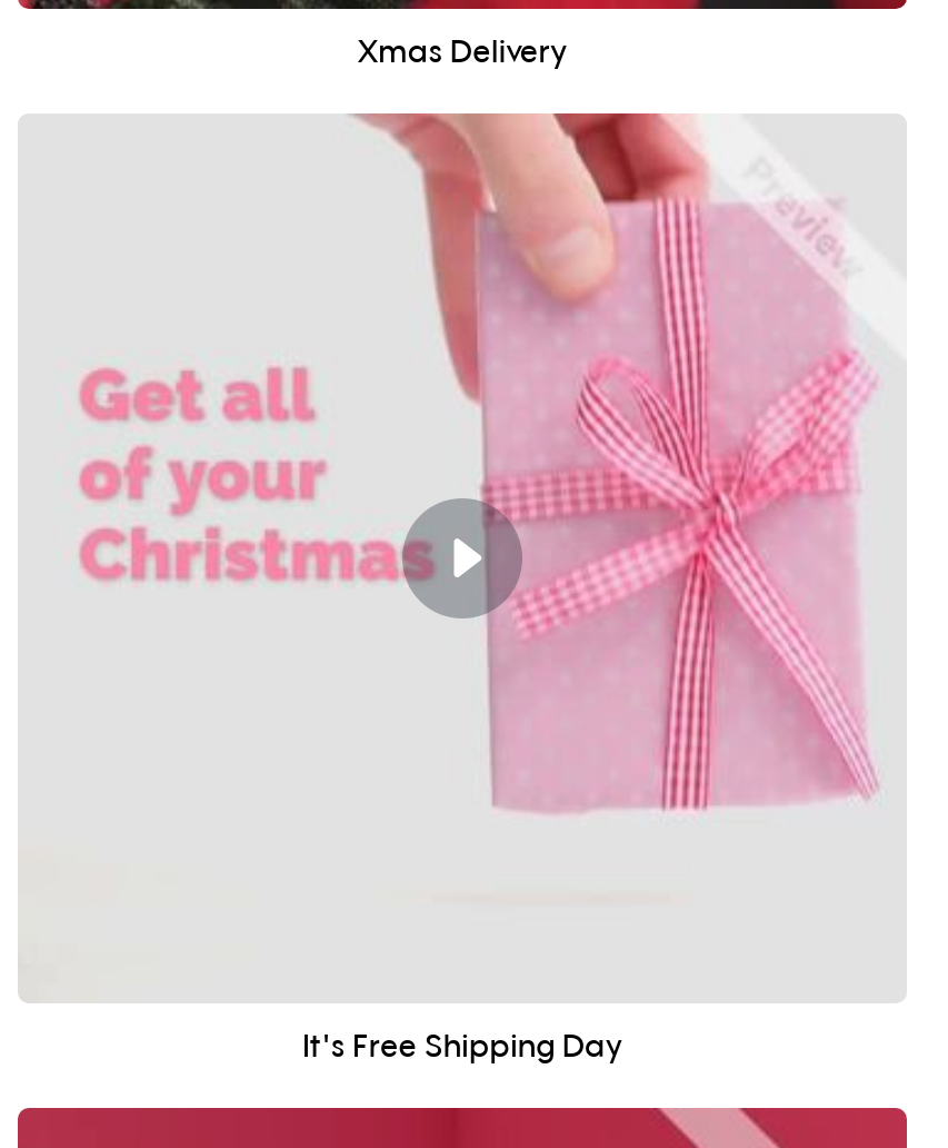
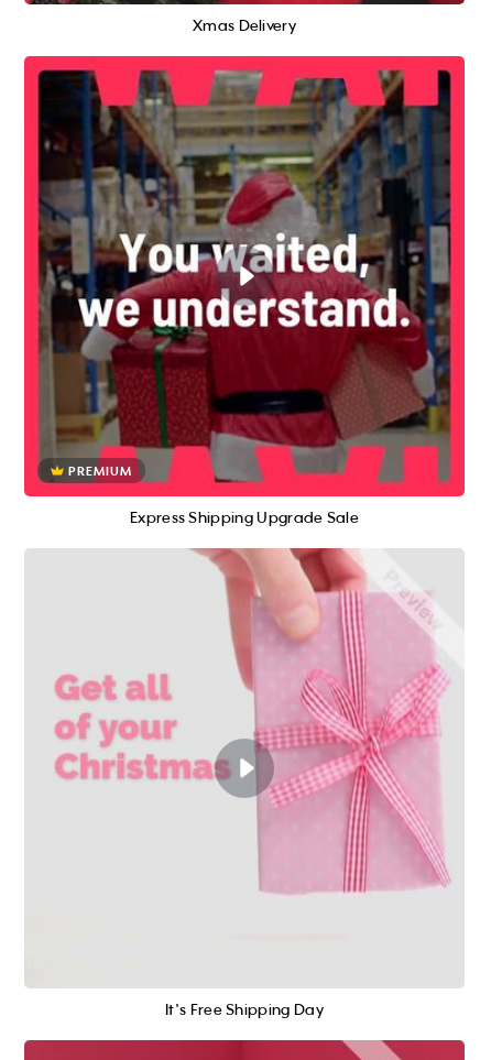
none -> [23,55,465,526] [image] | PREMIUM | Express Shipping Upgrade Sale

